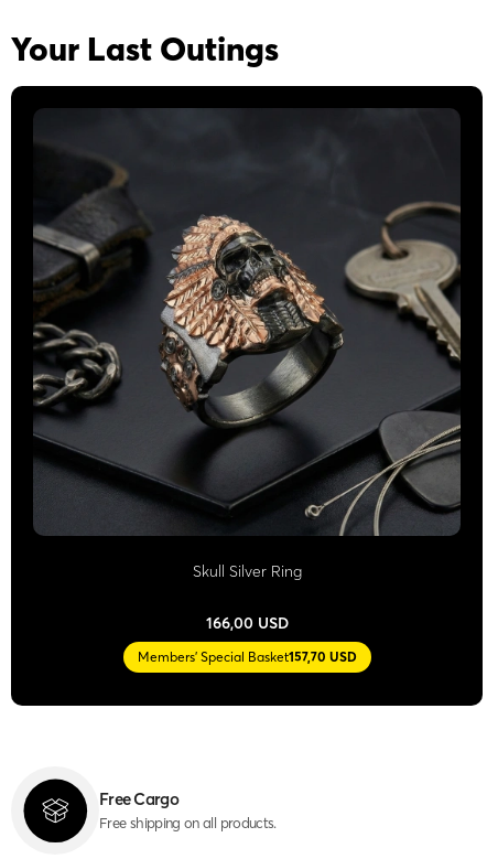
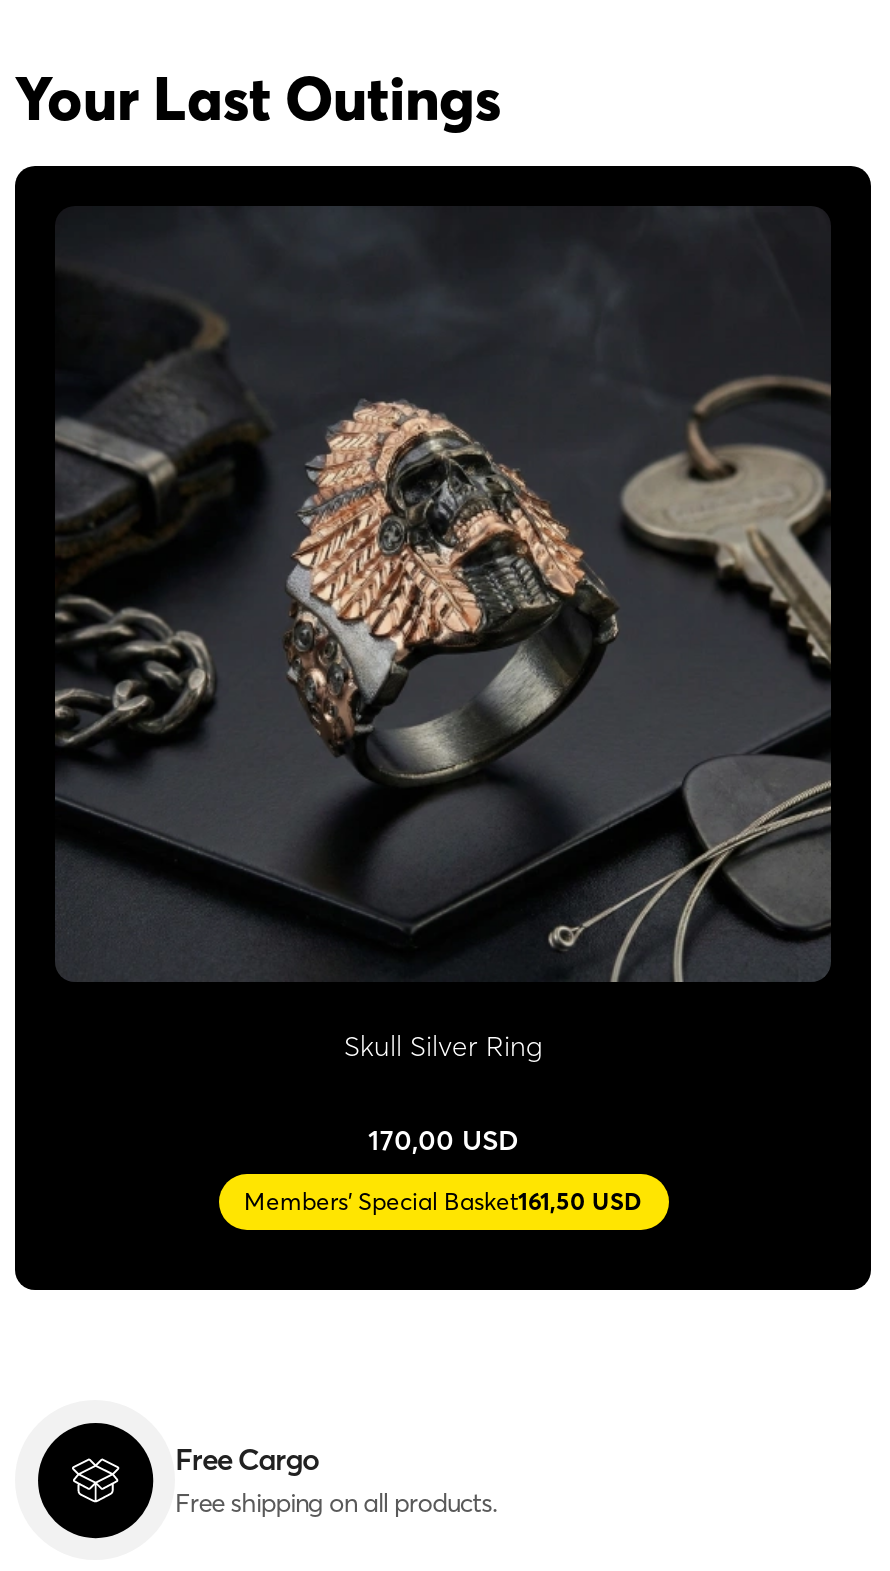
[205,613,288,633] 166,00 USD -> [368,1122,518,1158] 170,00 USD
[137,648,356,665] Members' Special Basket157,70 USD -> [244,1186,642,1216] Members' Special Basket161,50 USD

